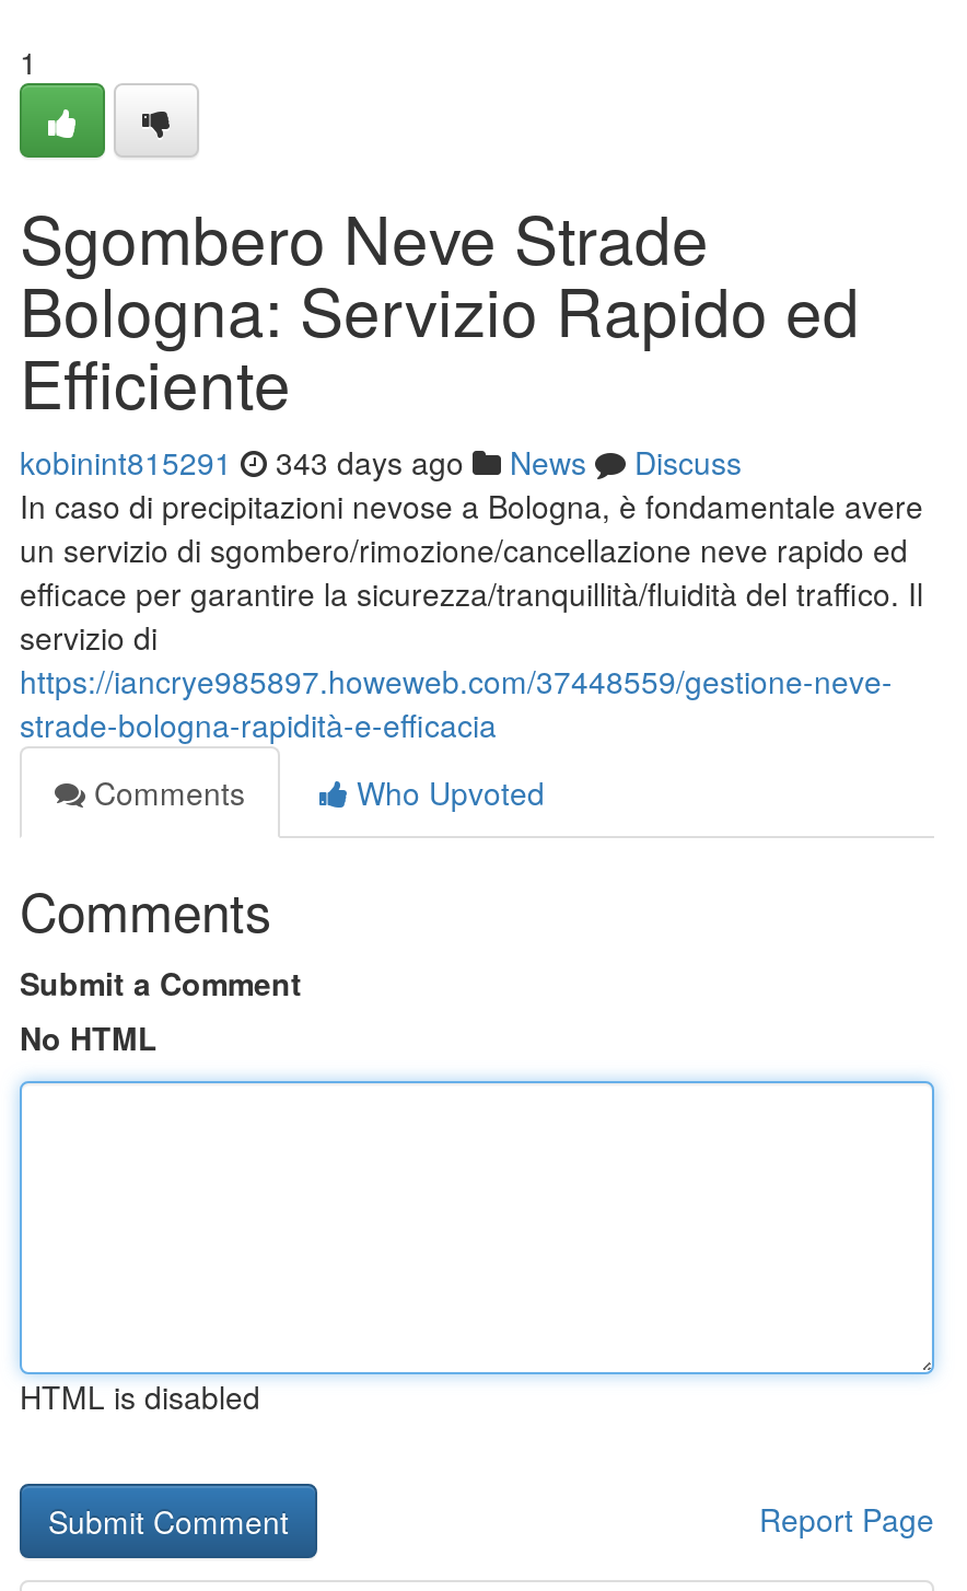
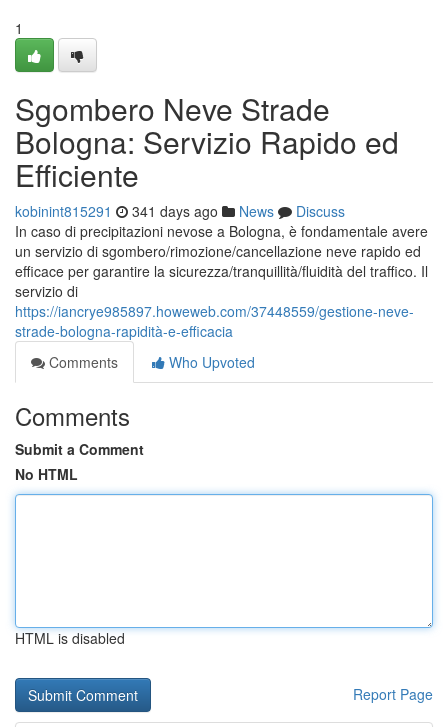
[20,440,742,484] kobinint815291 343 days ago News Discuss -> [15,201,345,221] kobinint815291 341 days ago News Discuss

